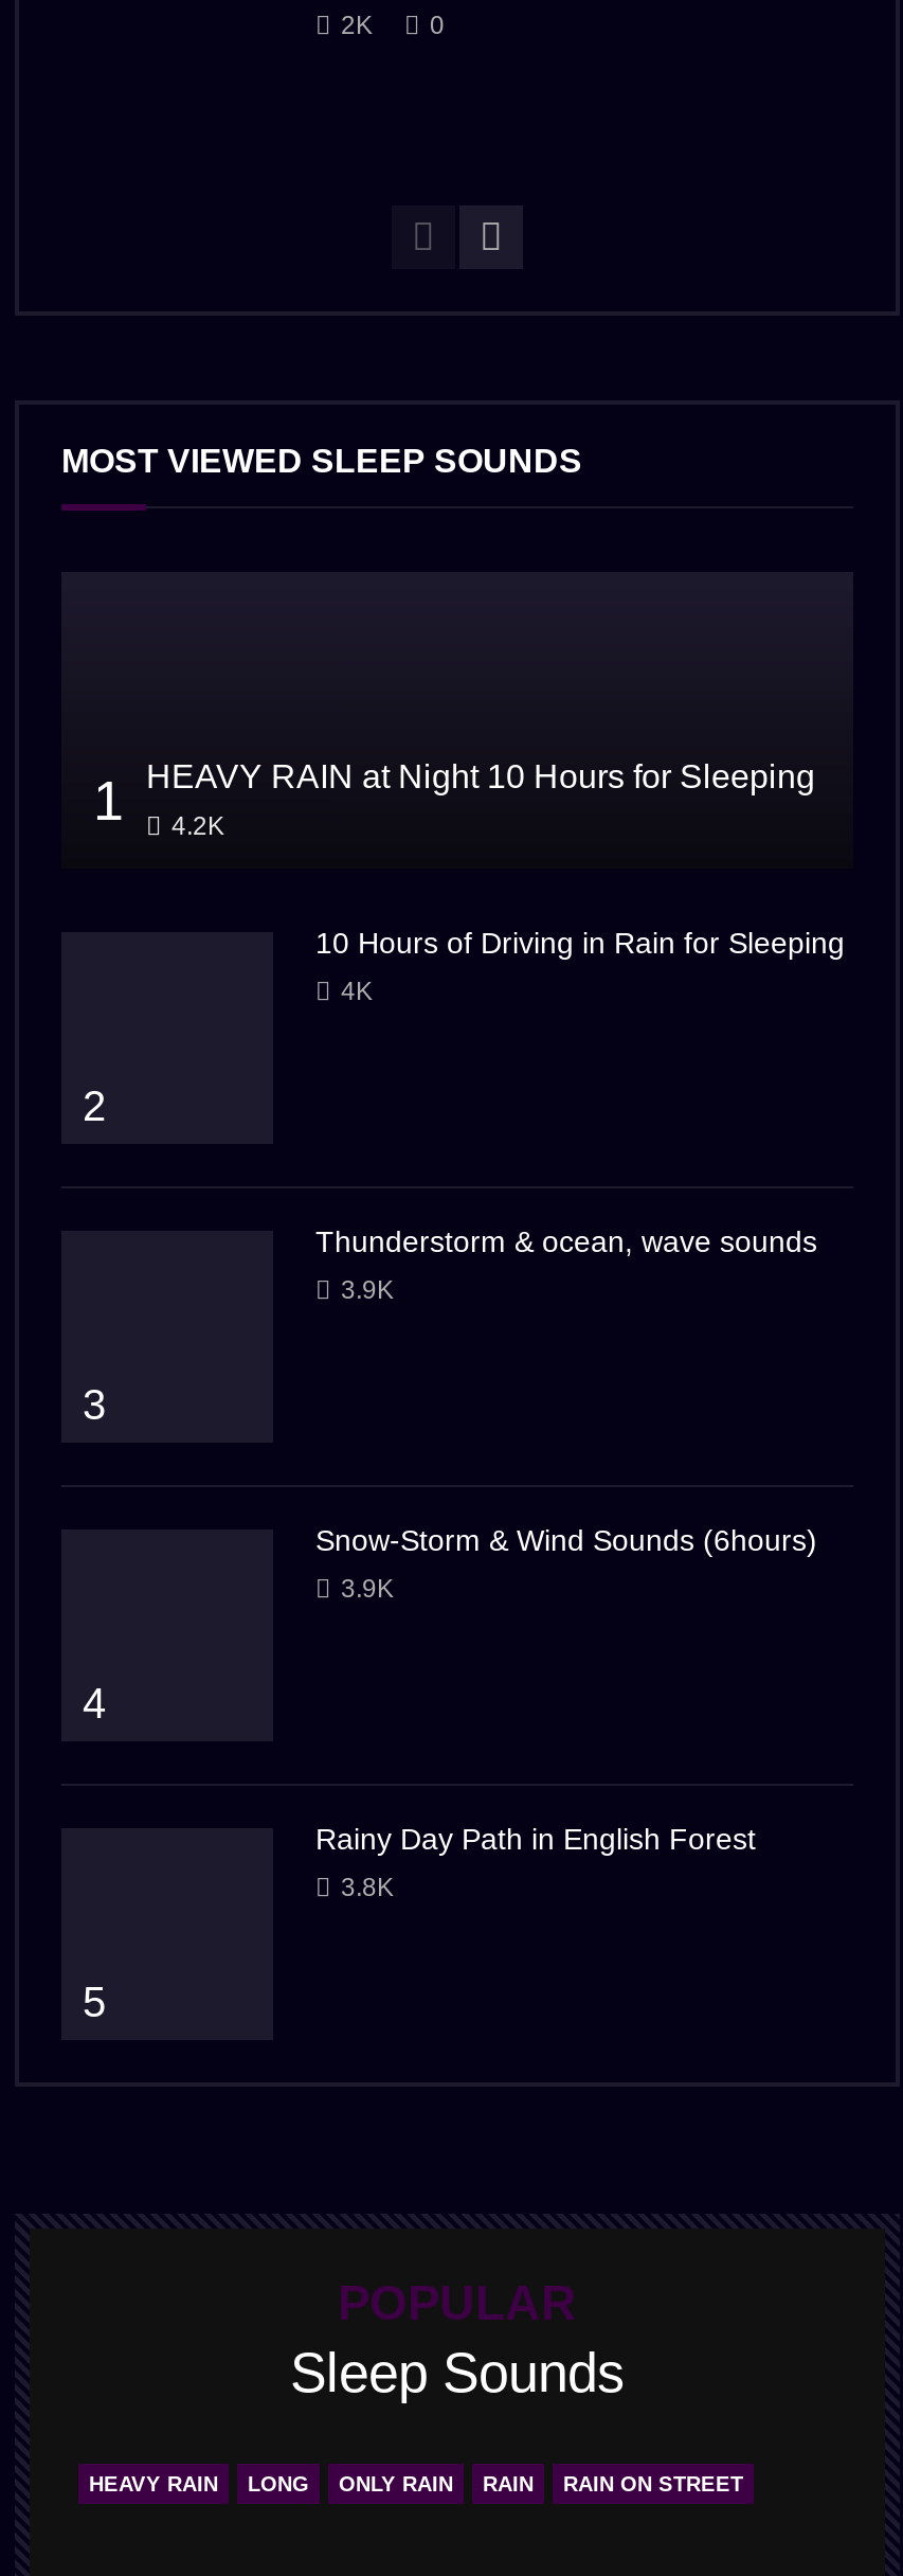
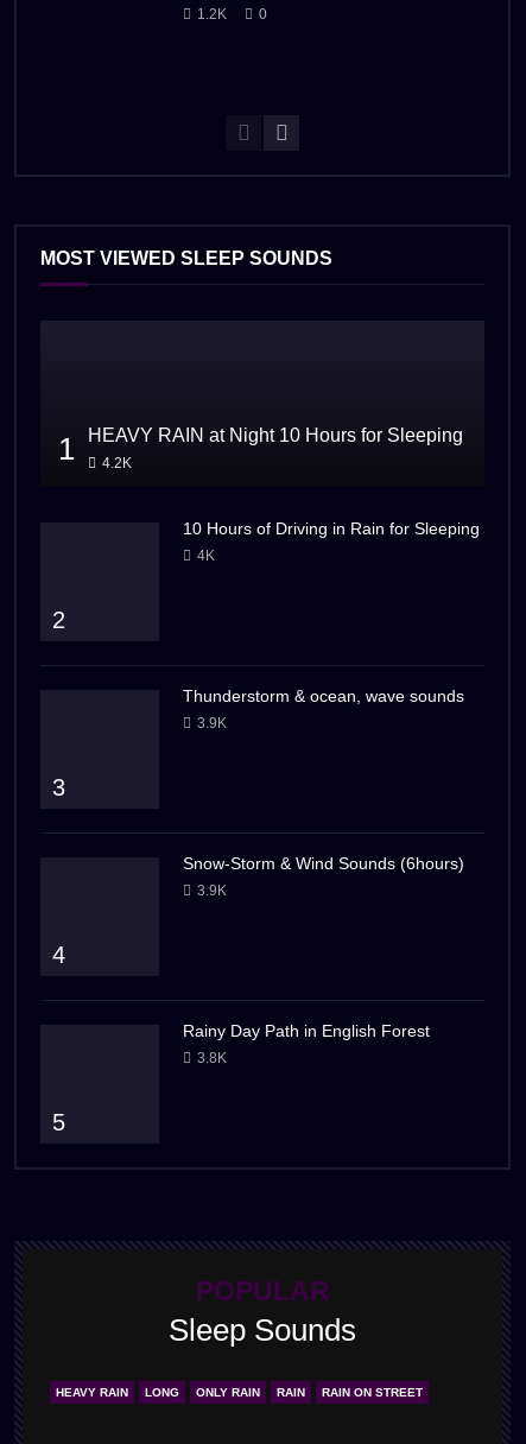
[341,11,445,40] 2K 0 -> [197,6,267,23] 1.2K 0

